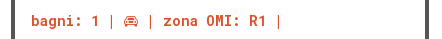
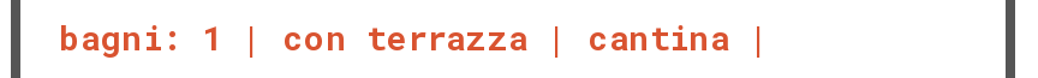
[163,11,266,30] zona OMI: R1 -> [282,15,729,60] con terrazza | cantina

